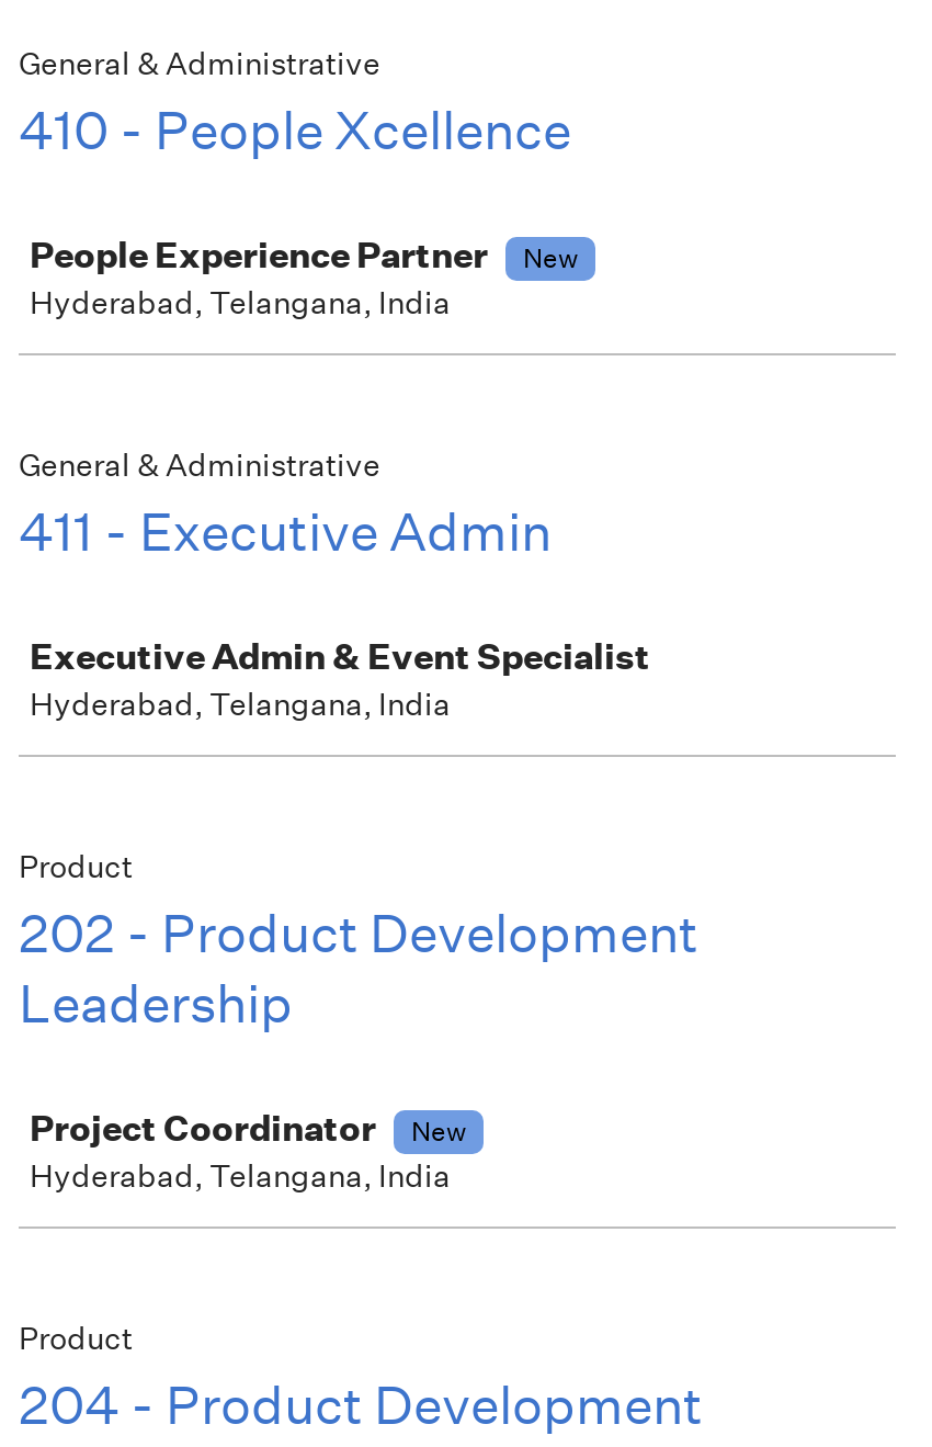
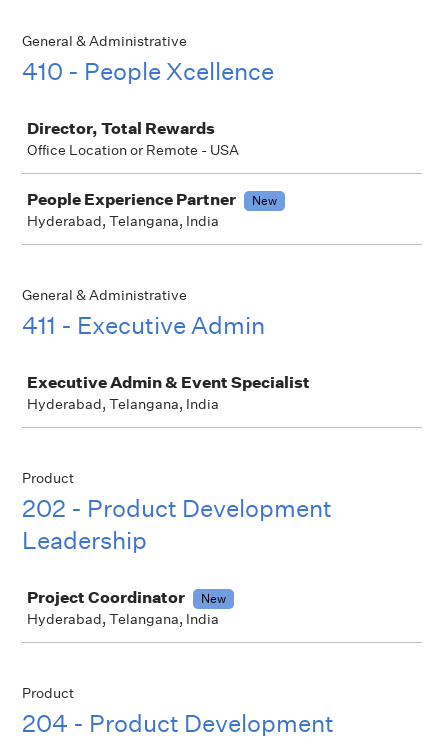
none -> [27,118,239,159] Director, Total Rewards | Office Location or Remote - USA

